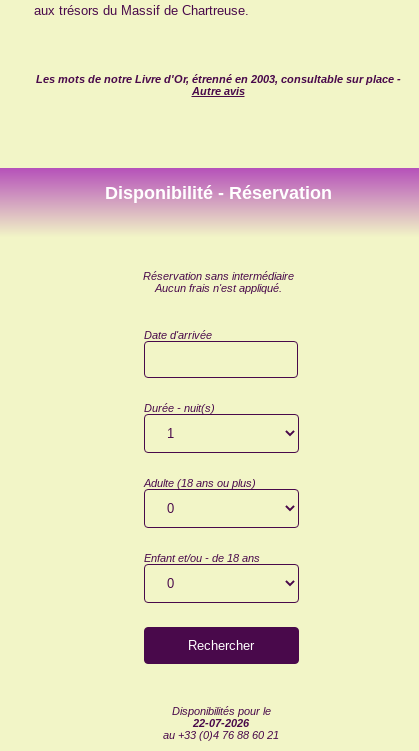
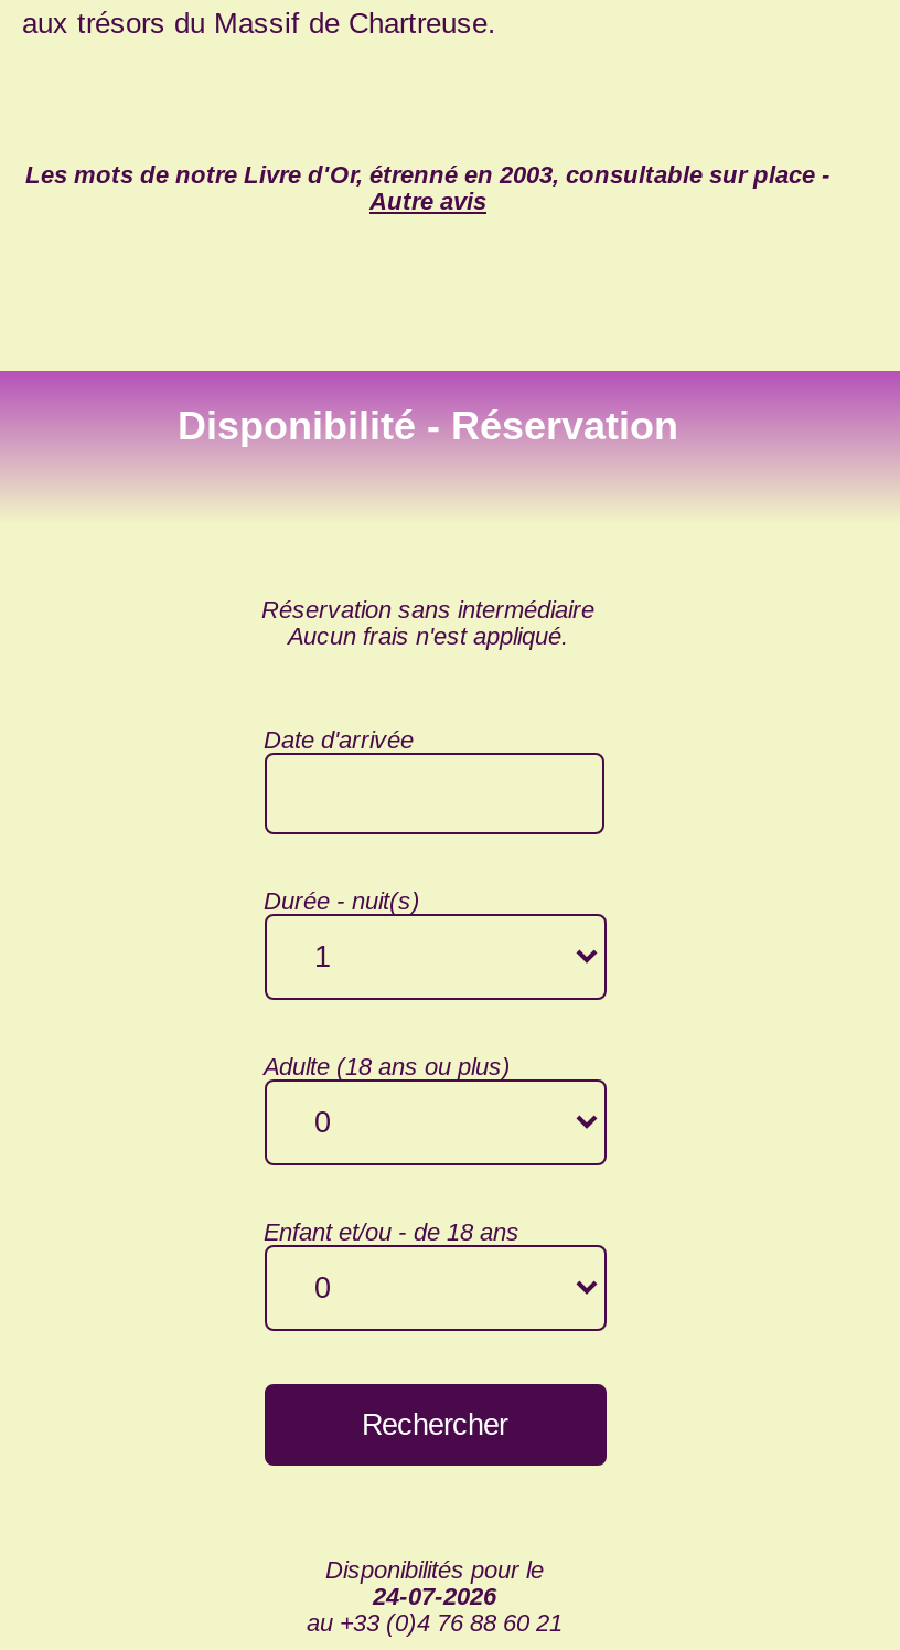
[193,717,249,729] 22-07-2026 -> [373,1582,496,1609] 24-07-2026

